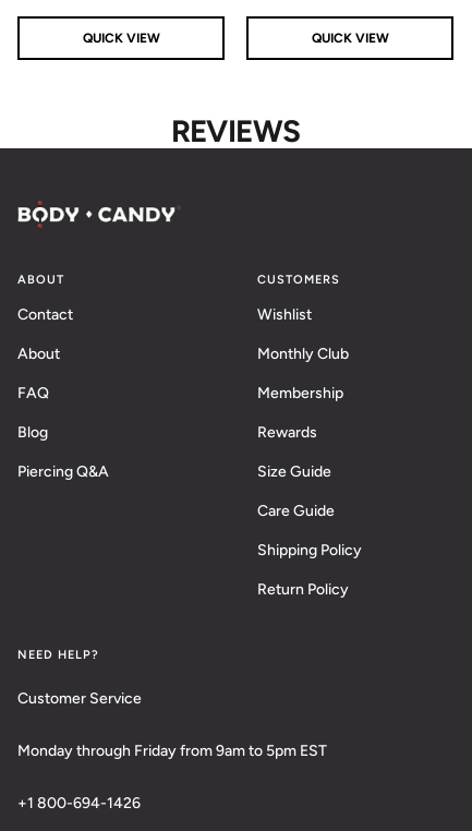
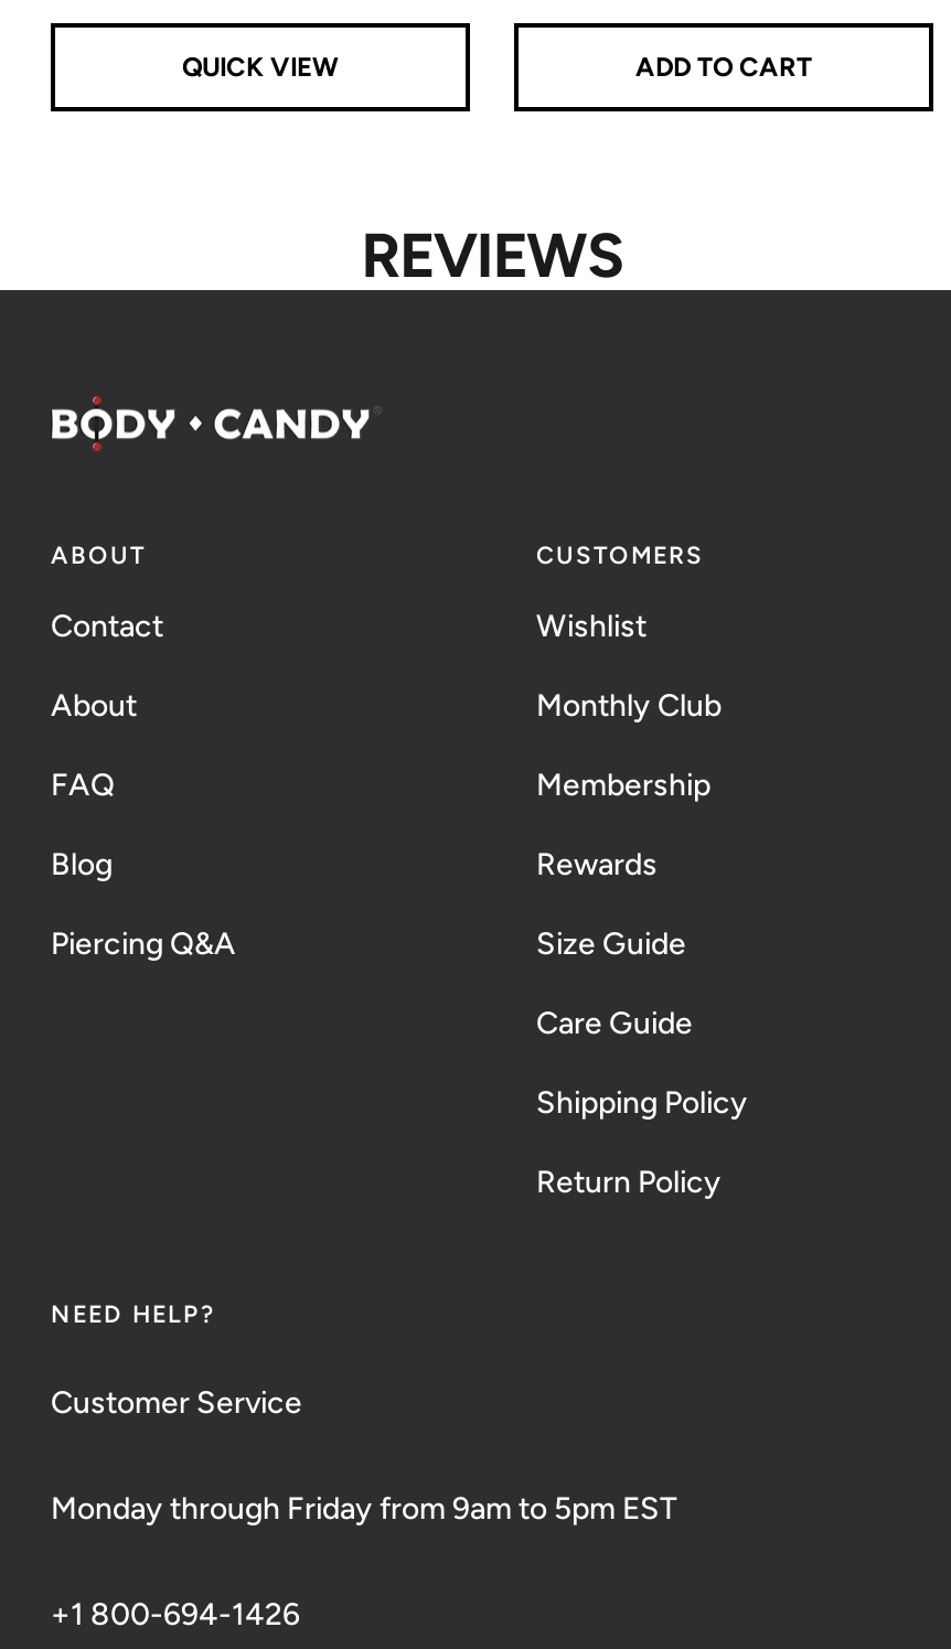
[311,30,389,46] QUICK VIEW -> [635,51,812,82] ADD TO CART

